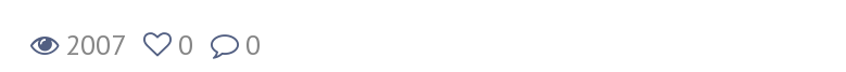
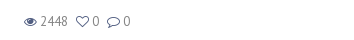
[59,27,261,63] 2007 0 0 -> [37,13,130,30] 2448 0 0

